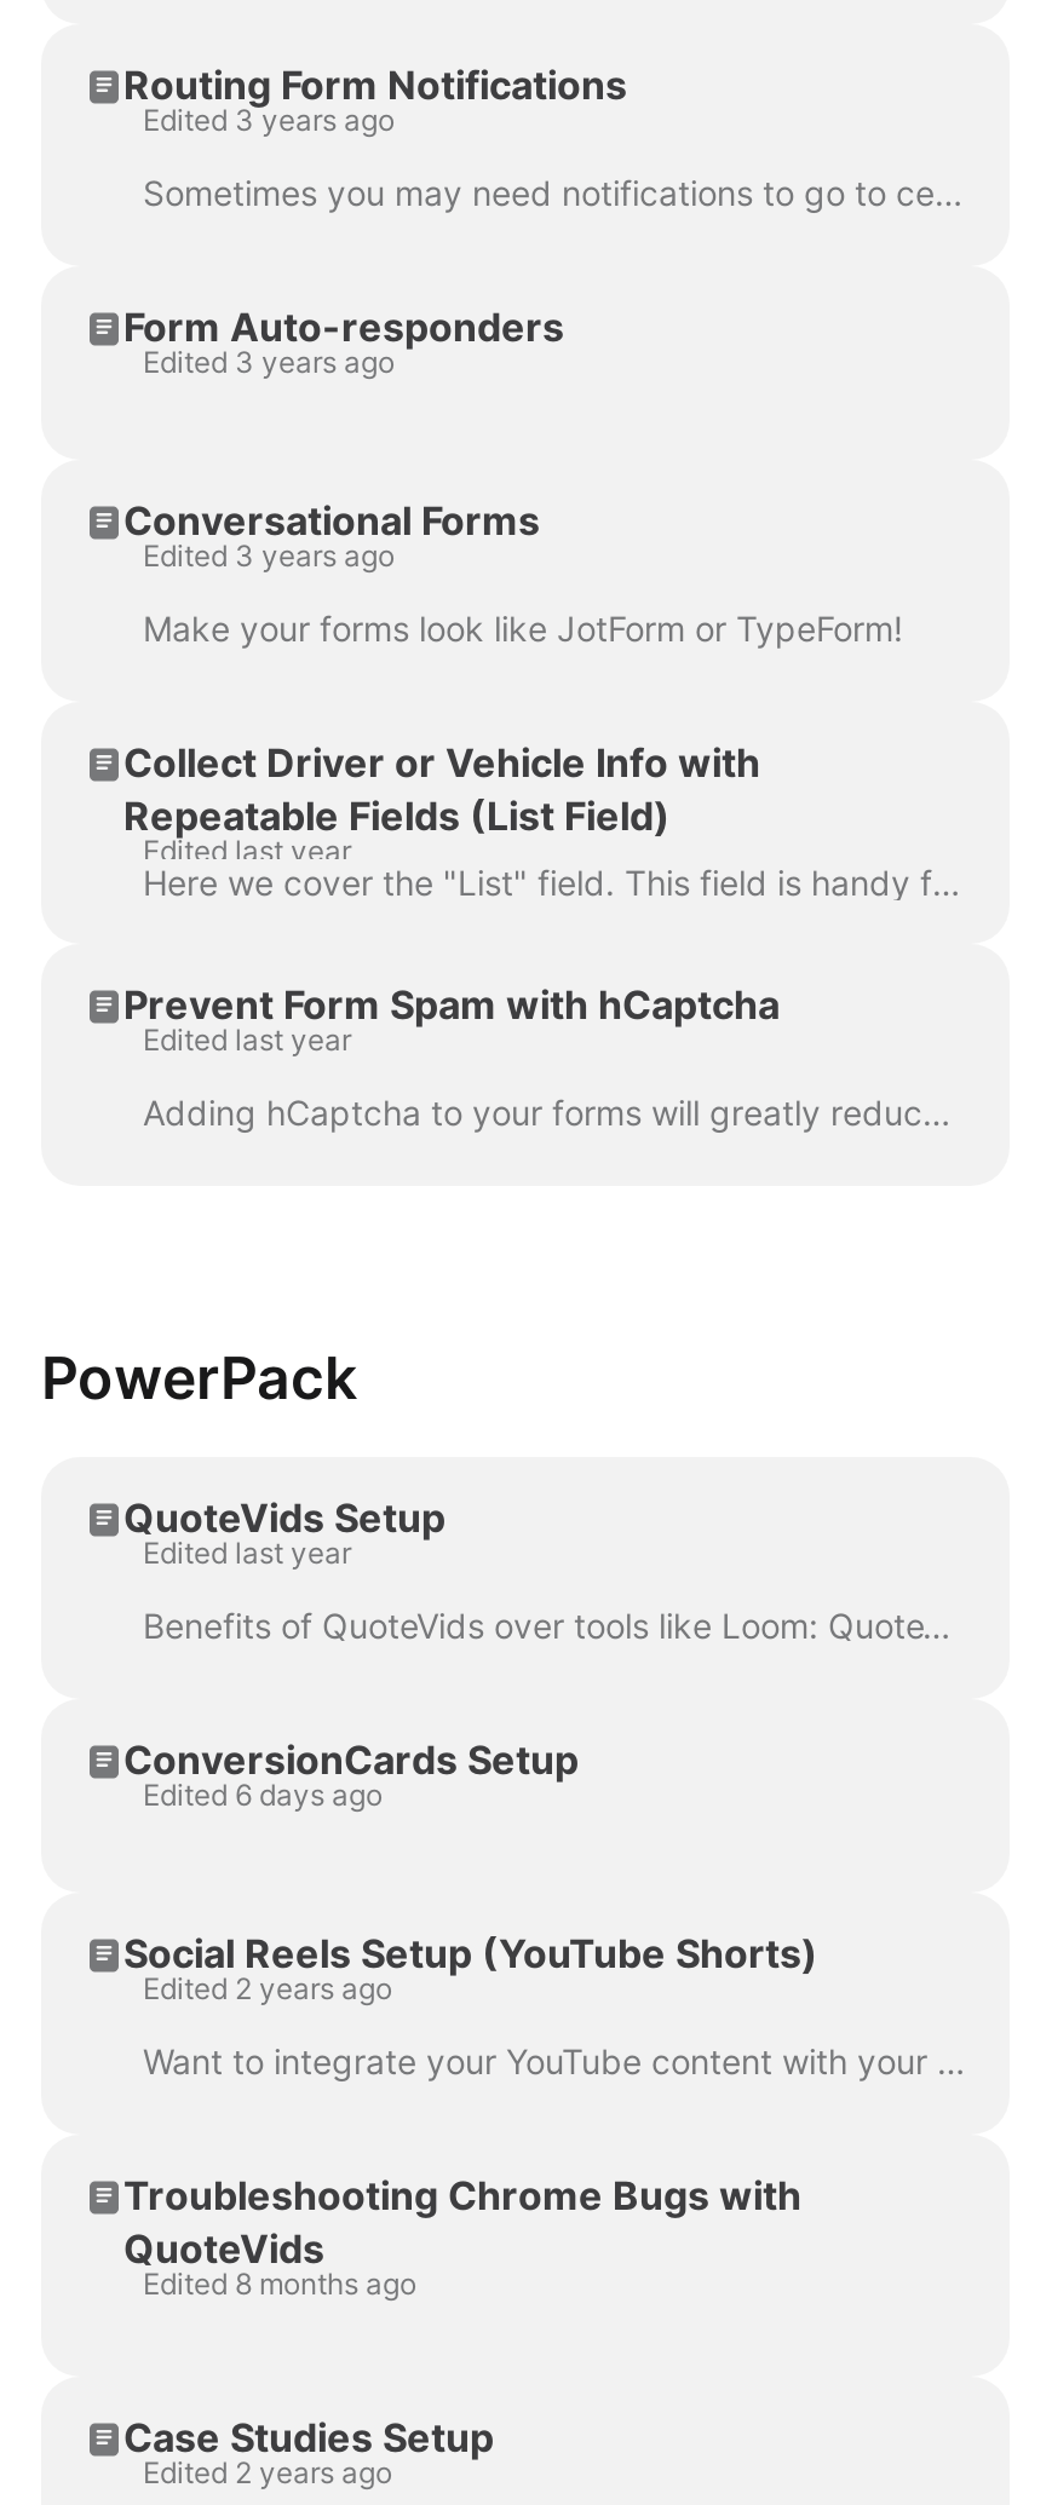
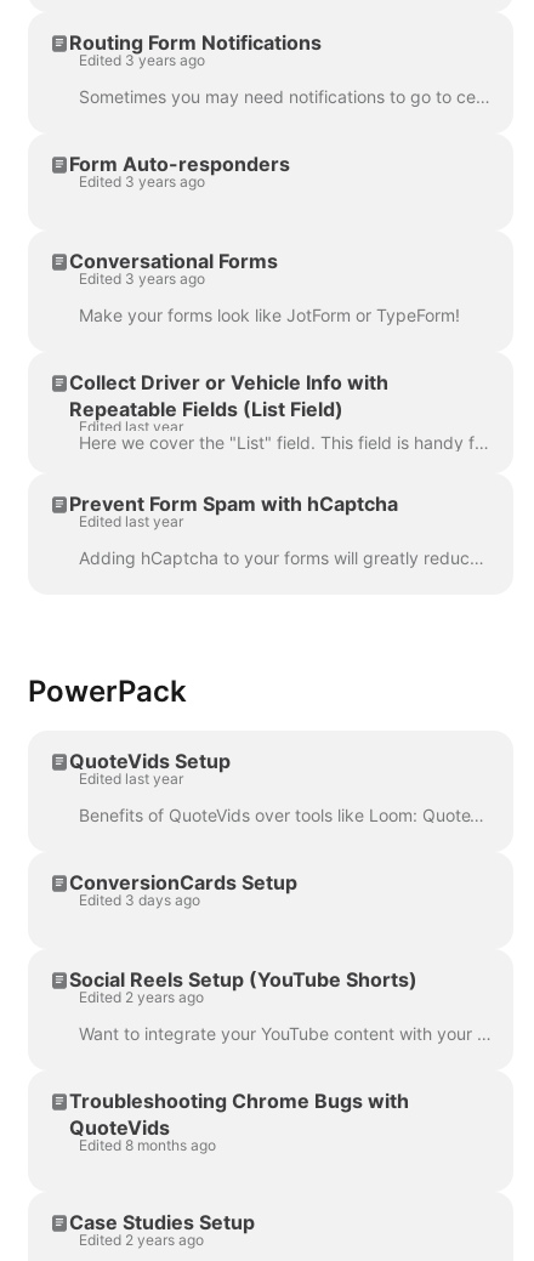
[143,1776,383,1813] Edited 6 days ago -> [79,891,200,909] Edited 3 days ago

